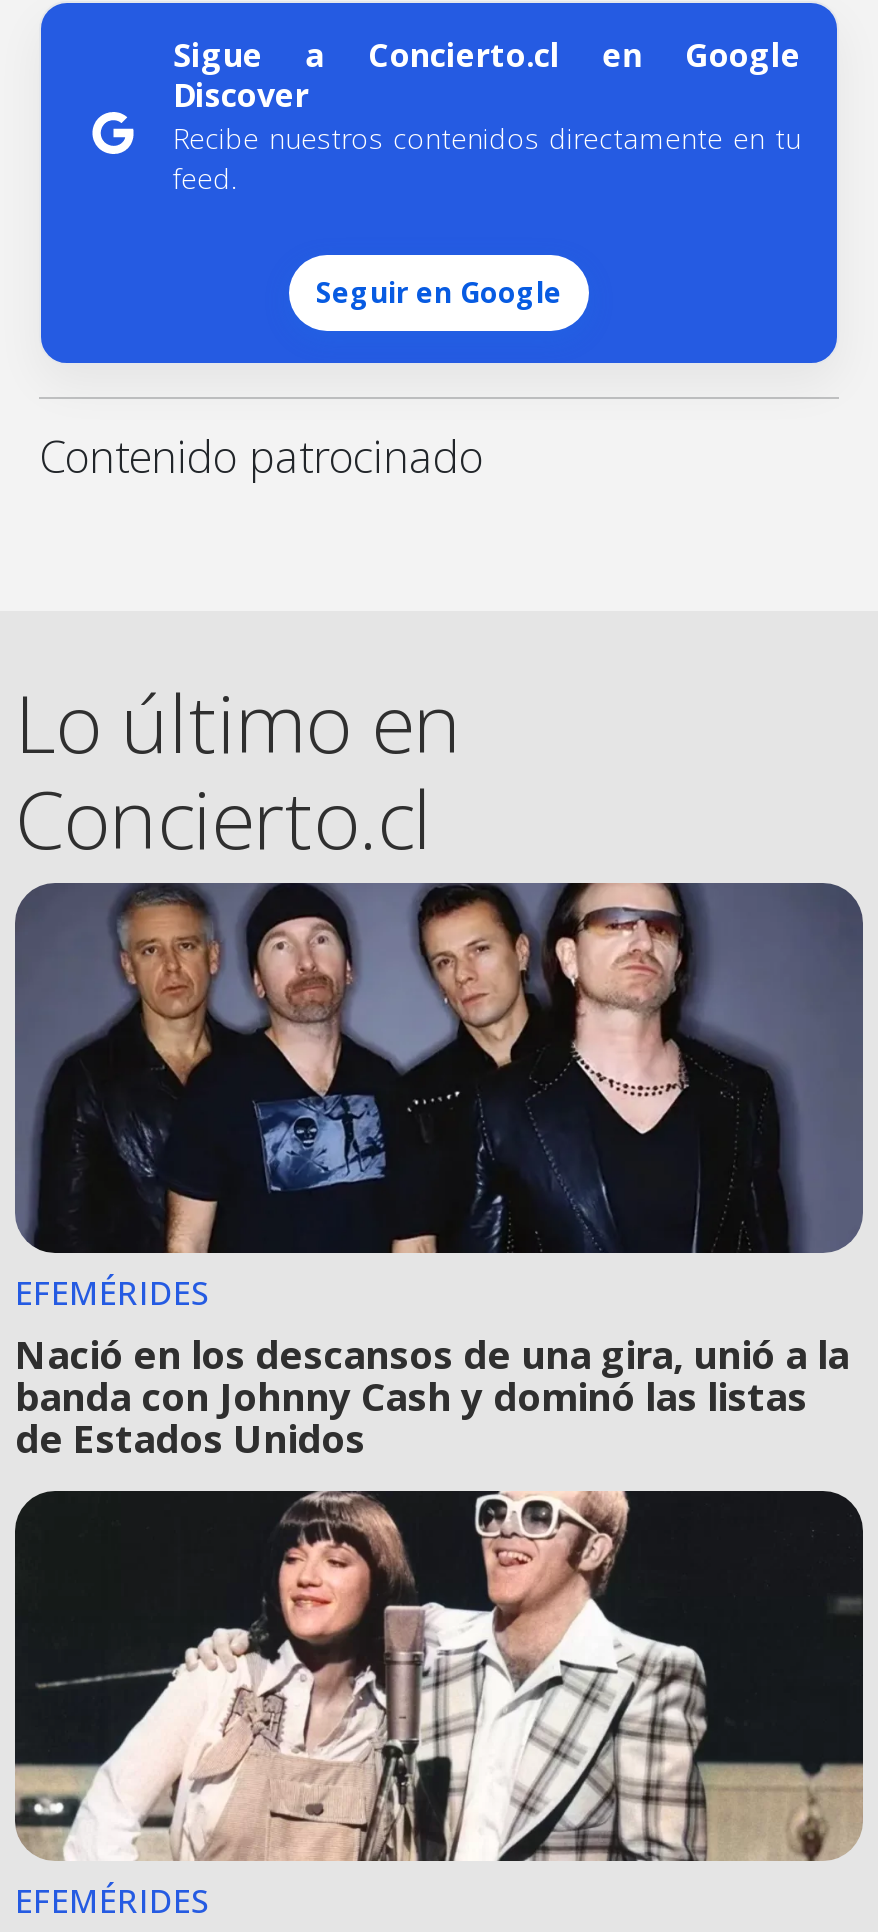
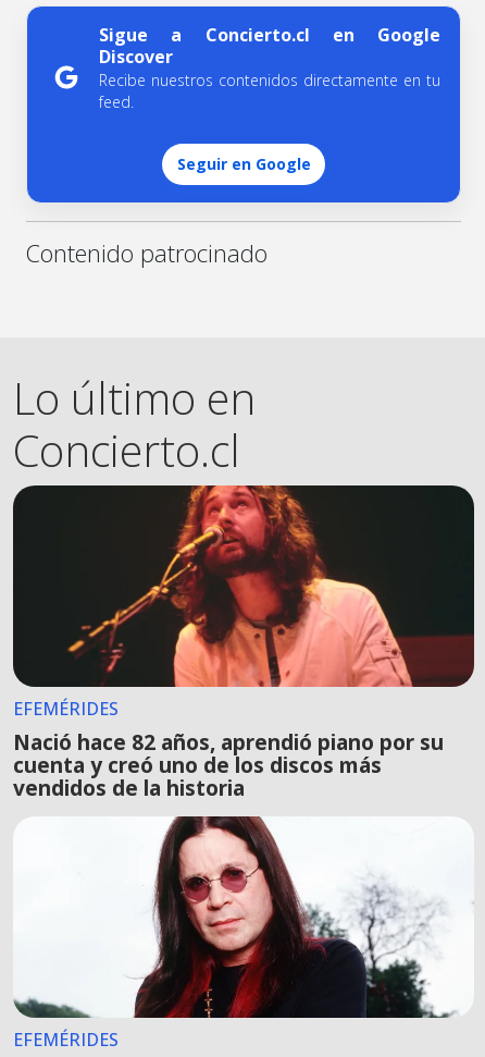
[13,881,863,1465] [image] | Nació en los descansos de una gira, unió a la | banda con Johnny Cash y dominó las listas | de Estados Unidos -> [12,484,474,802] [image] | Nació hace 82 años, aprendió piano por su | cuenta y creó uno de los discos más | vendidos de la historia
[13,1489,865,1863] [image] -> [13,815,474,1019] [image]

